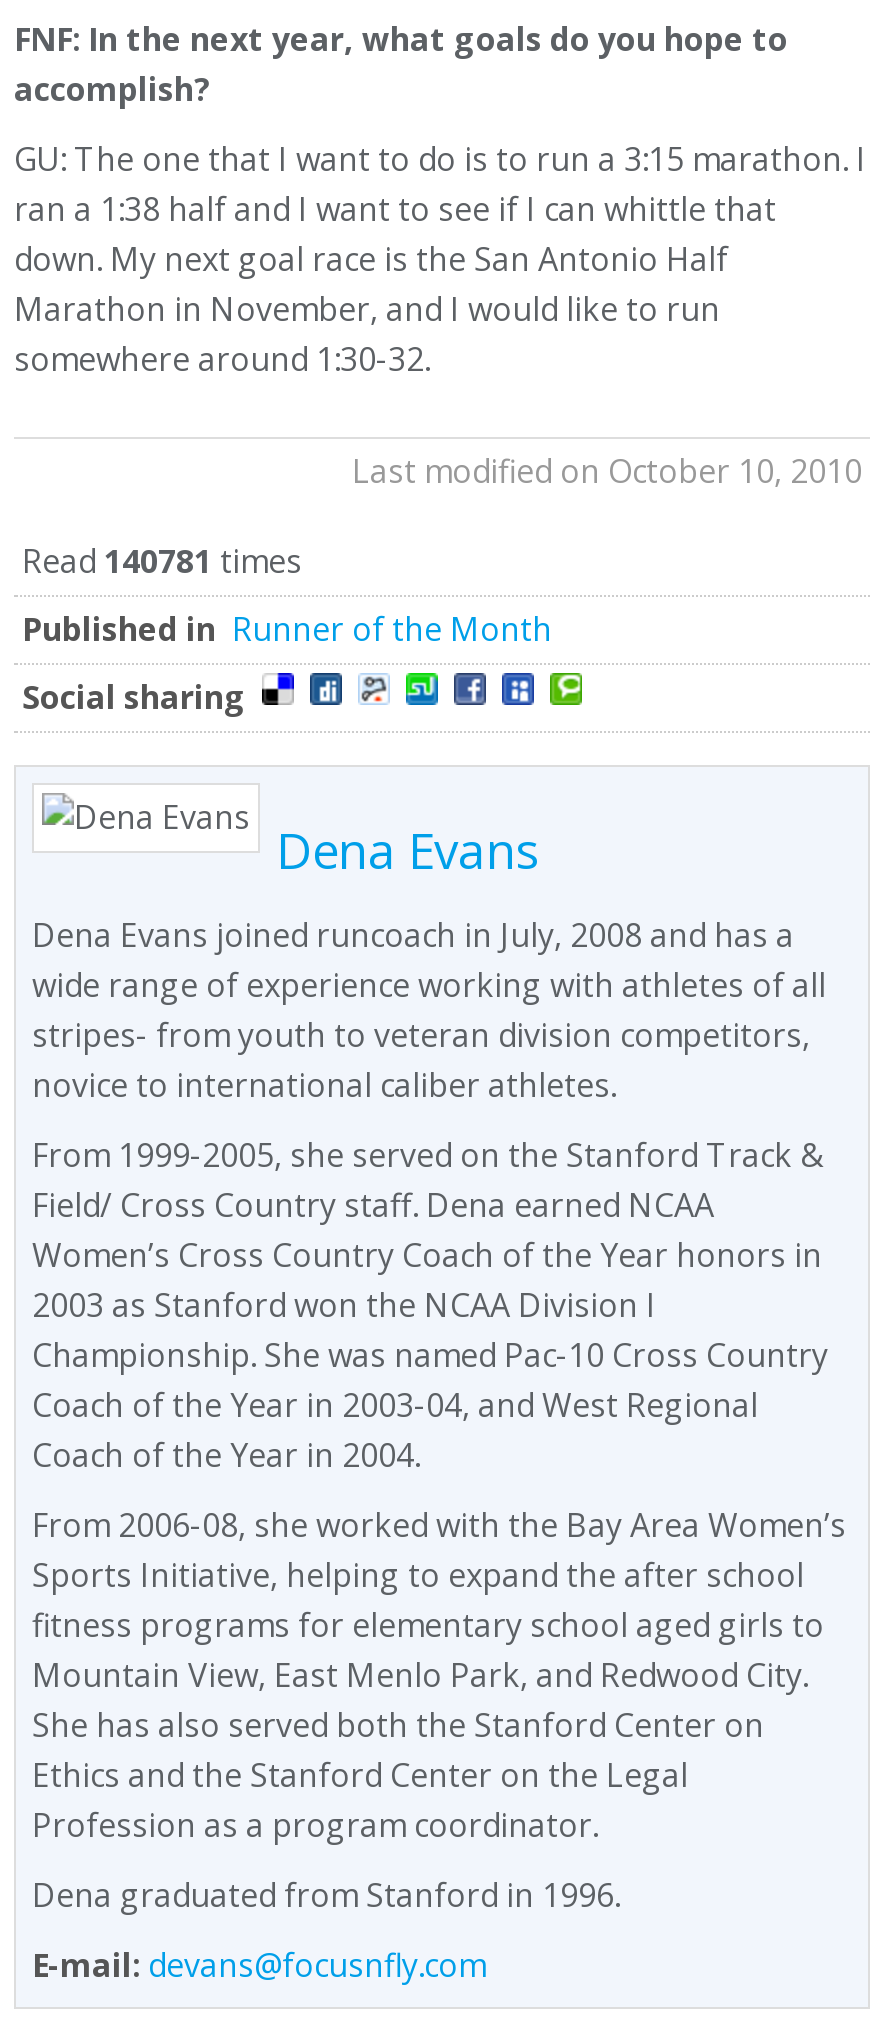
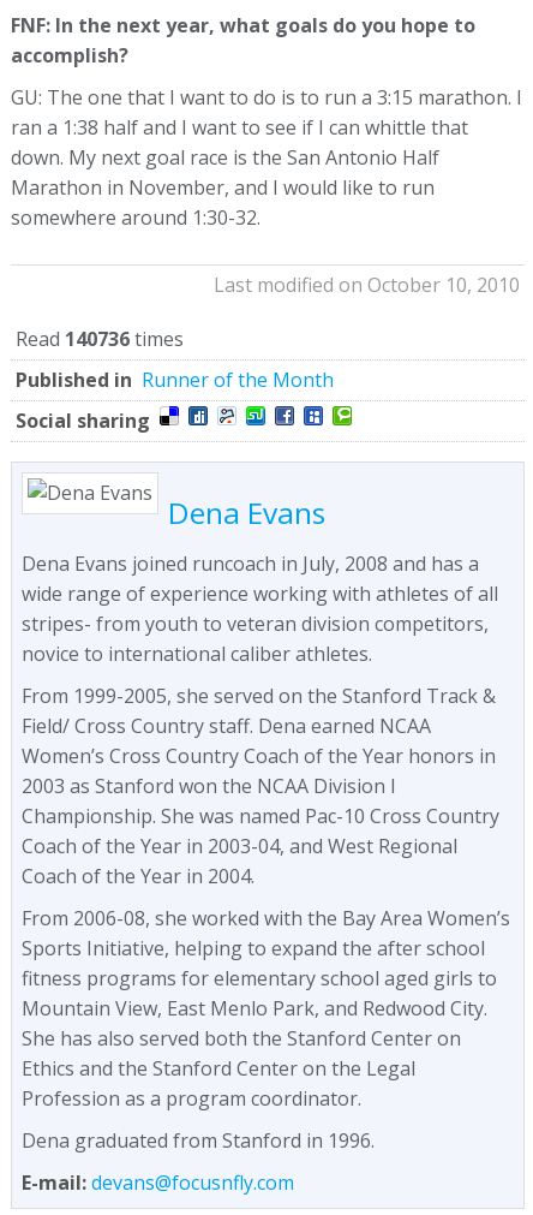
[22,538,302,582] Read 140781 times -> [16,325,184,352] Read 140736 times

